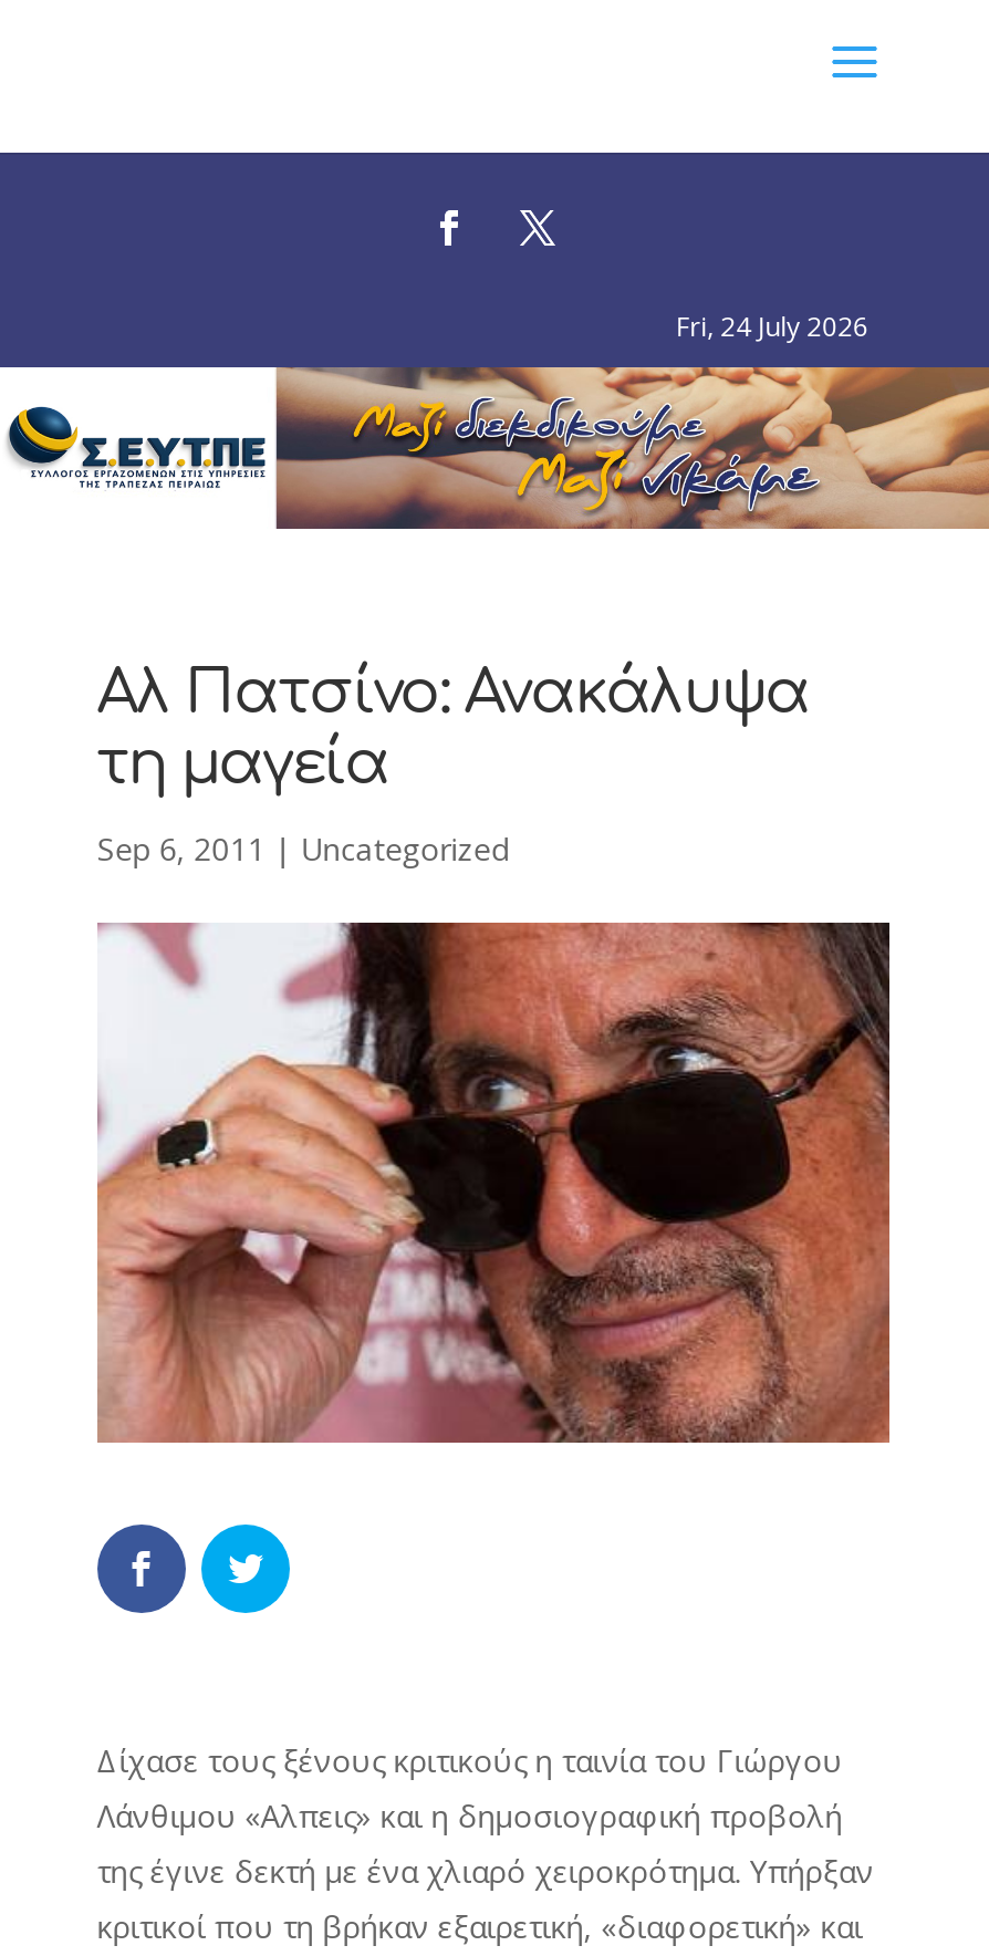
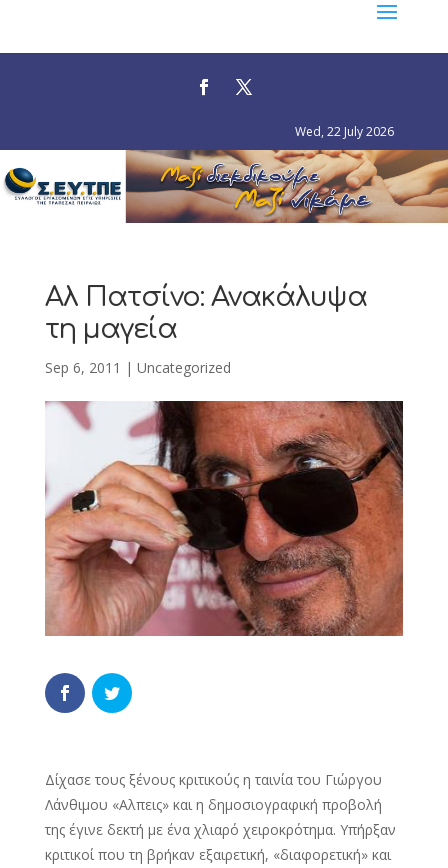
[676,308,869,345] Fri, 24 July 2026 -> [295,123,394,140] Wed, 22 July 2026

